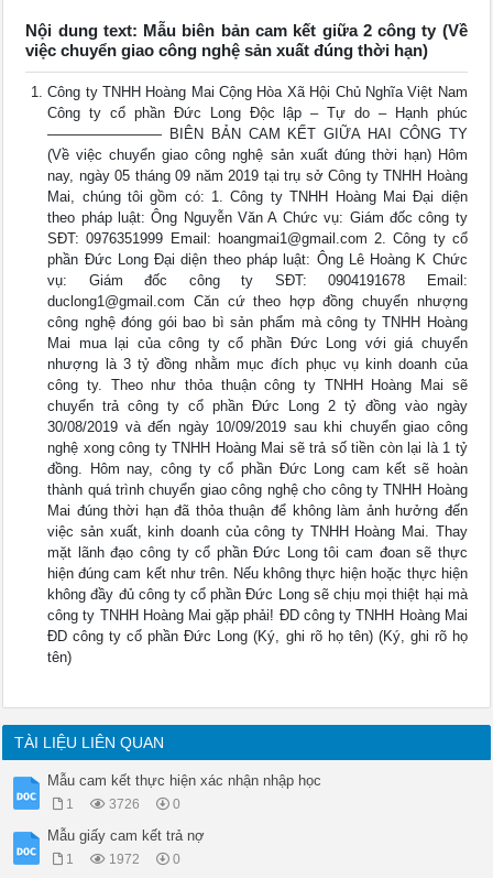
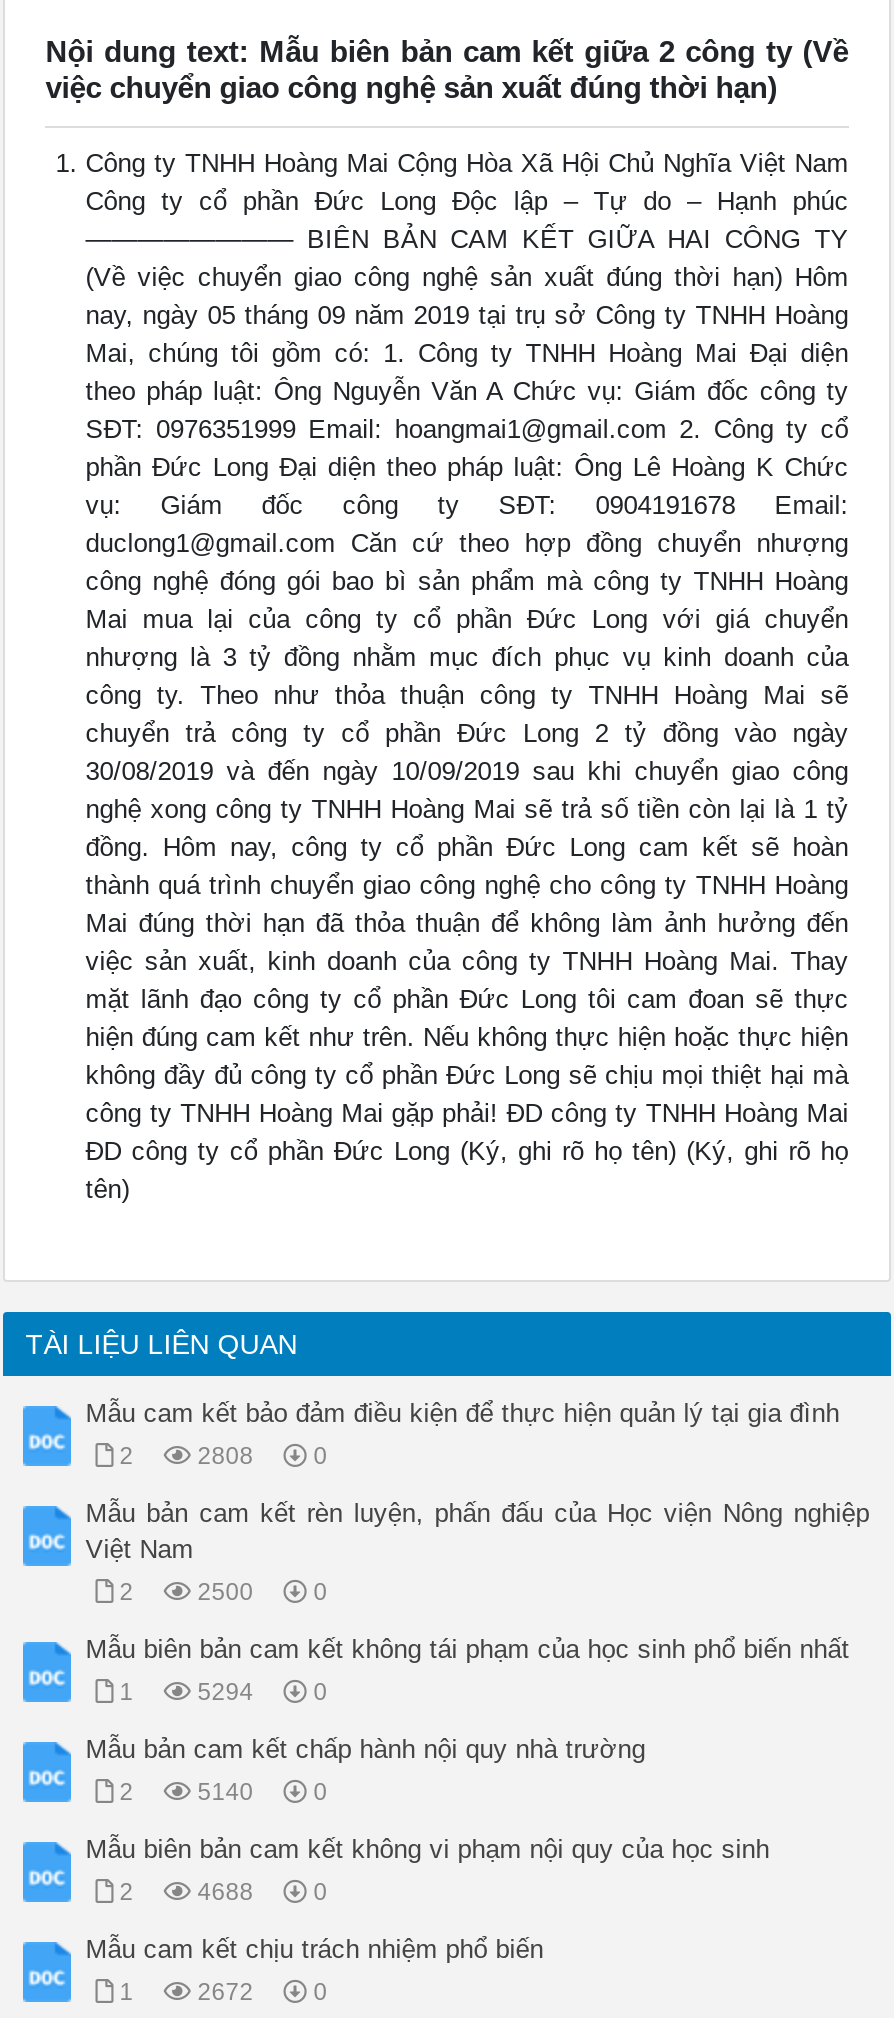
[48,772,322,789] Mẫu cam kết thực hiện xác nhận nhập học -> [85,1398,869,1664] Mẫu cam kết bảo đảm điều kiện để thực hiện quản lý tại gia đình | 2 | 2808 | 0 | Mẫu bản cam kết rèn luyện, phấn đấu của Học viện Nông nghiệp | Việt Nam | 2 | 2500 | 0 | Mẫu biên bản cam kết không tái phạm của học sinh phổ biến nhất
[109,797,140,812] 3726 -> [197,1678,253,1706] 5294
[48,827,205,844] Mẫu giấy cam kết trả nợ -> [85,1734,769,1964] Mẫu bản cam kết chấp hành nội quy nhà trường | 2 | 5140 | 0 | Mẫu biên bản cam kết không vi phạm nội quy của học sinh | 2 | 4688 | 0 | Mẫu cam kết chịu trách nhiệm phổ biến
[109,852,140,867] 1972 -> [197,1978,253,2006] 2672

